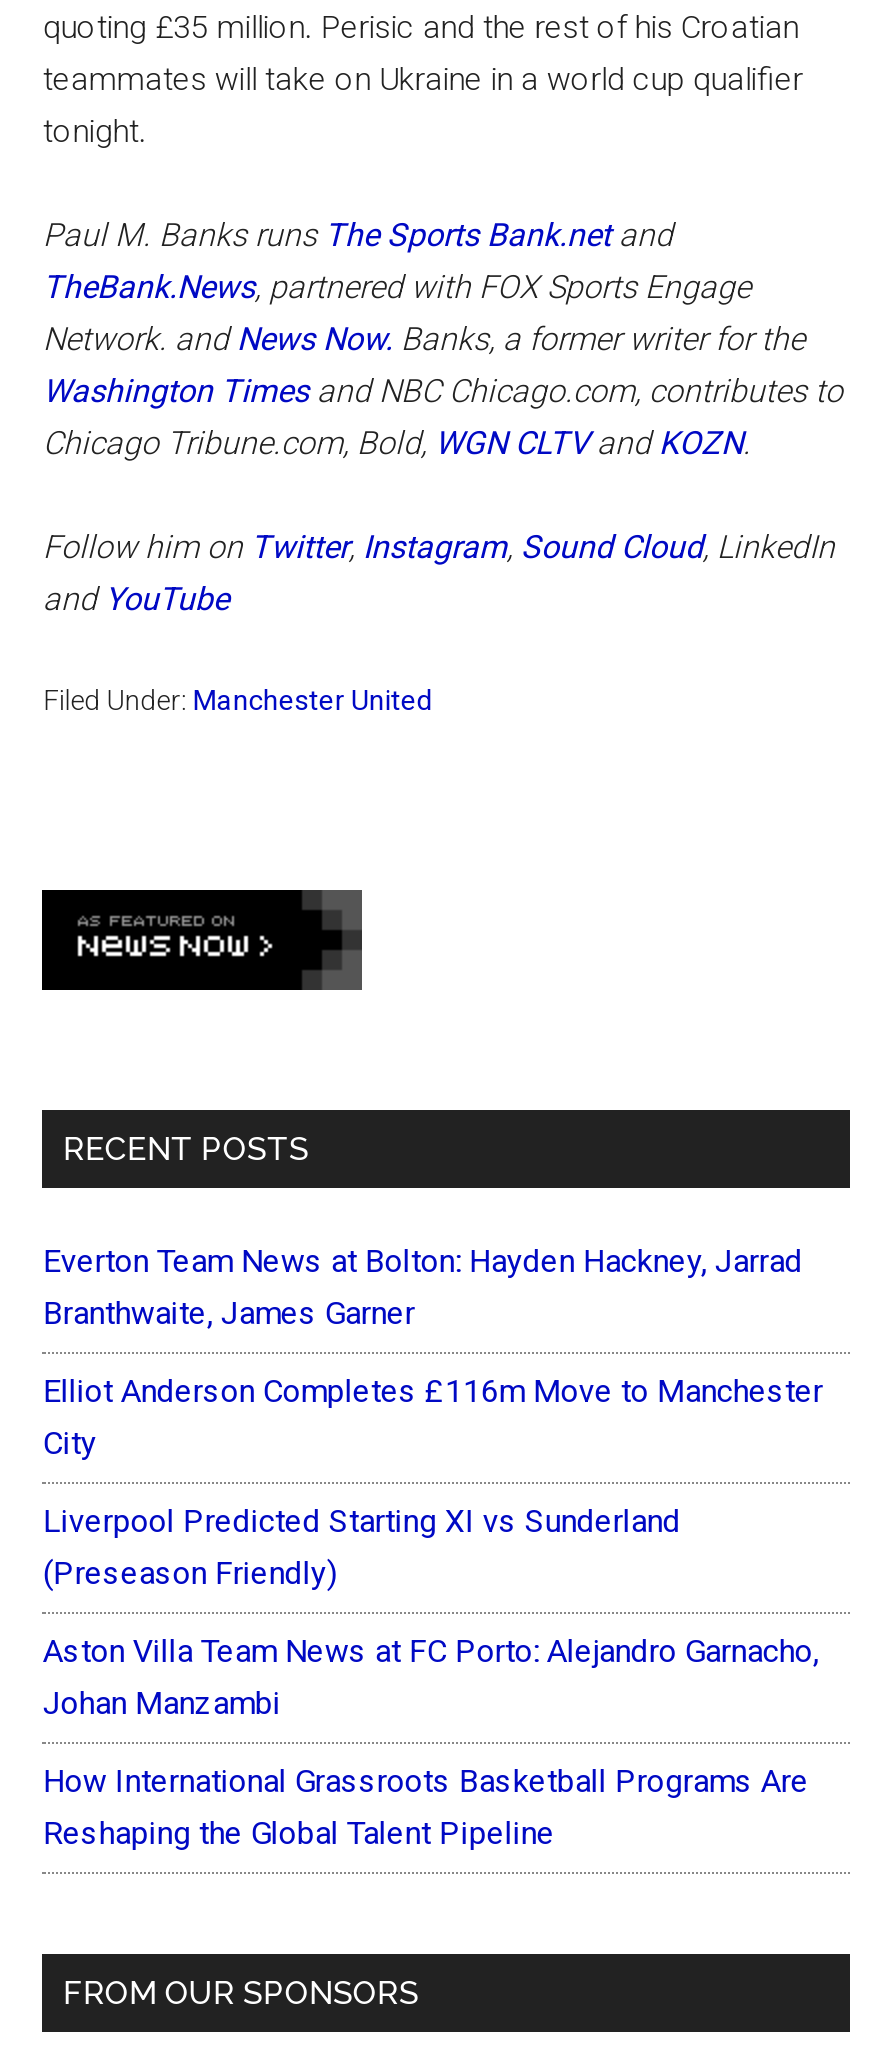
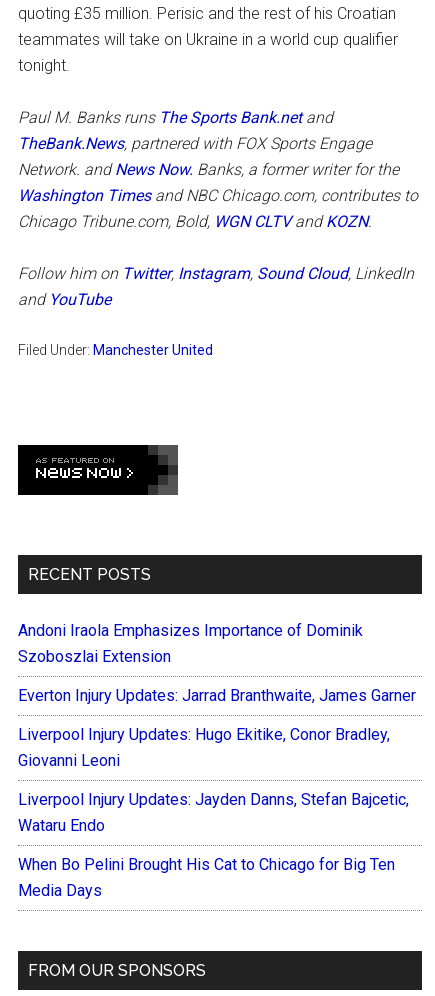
[43,1242,803,1332] Everton Team News at Bolton: Hayden Hackney, Jarrad | Branthwaite, James Garner -> [18,621,363,666] Andoni Iraola Emphasizes Importance of Dominik | Szoboszlai Extension
[43,1372,823,1462] Elliot Anderson Completes £116m Move to Manchester | City -> [18,686,416,705] Everton Injury Updates: Jarrad Branthwaite, James Garner
[43,1502,681,1592] Liverpool Predicted Starting XI vs Sunderland | (Preseason Friendly) -> [18,725,390,770] Liverpool Injury Updates: Hugo Ekitike, Conor Bradley, | Giovanni Leoni
[43,1632,819,1722] Aston Villa Team News at FC Porto: Alejandro Garnacho, | Johan Manzambi -> [18,790,409,835] Liverpool Injury Updates: Jayden Danns, Stefan Bajcetic, | Wataru Endo
[43,1762,809,1852] How International Grassroots Basketball Programs Are | Reshaping the Global Talent Pipeline -> [18,855,395,900] When Bo Pelini Brought His Cat to Chicago for Big Ten | Media Days

